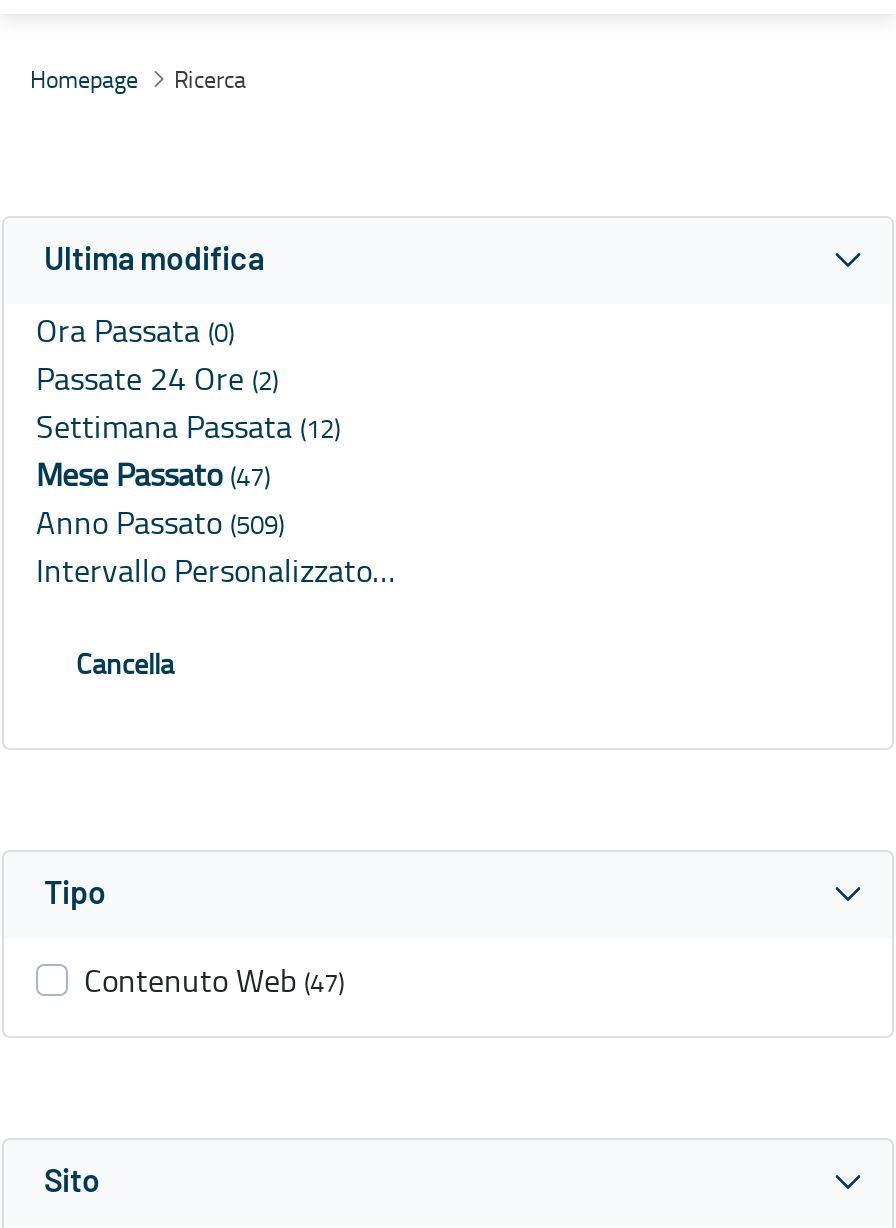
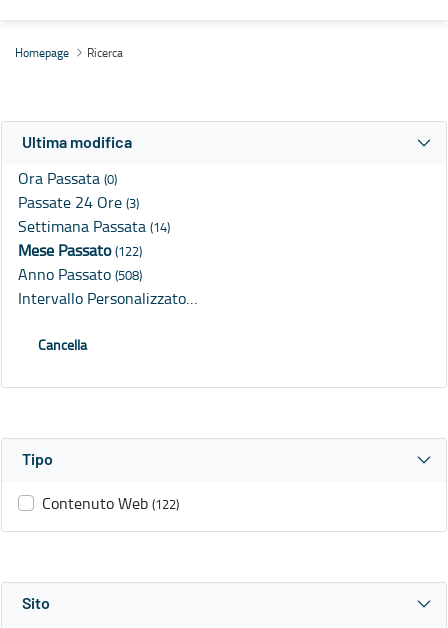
[36,357,278,401] Passate 24 Ore (2) -> [18,191,139,213] Passate 24 Ore (3)
[36,405,340,449] Settimana Passata (12) -> [18,215,170,237] Settimana Passata (14)
[36,453,270,497] Mese Passato (47) -> [18,239,142,261] Mese Passato (122)
[36,501,284,545] Anno Passato (509) -> [18,263,142,285] Anno Passato (508)
[84,959,344,1003] Contenuto Web (47) -> [42,492,179,514] Contenuto Web (122)

